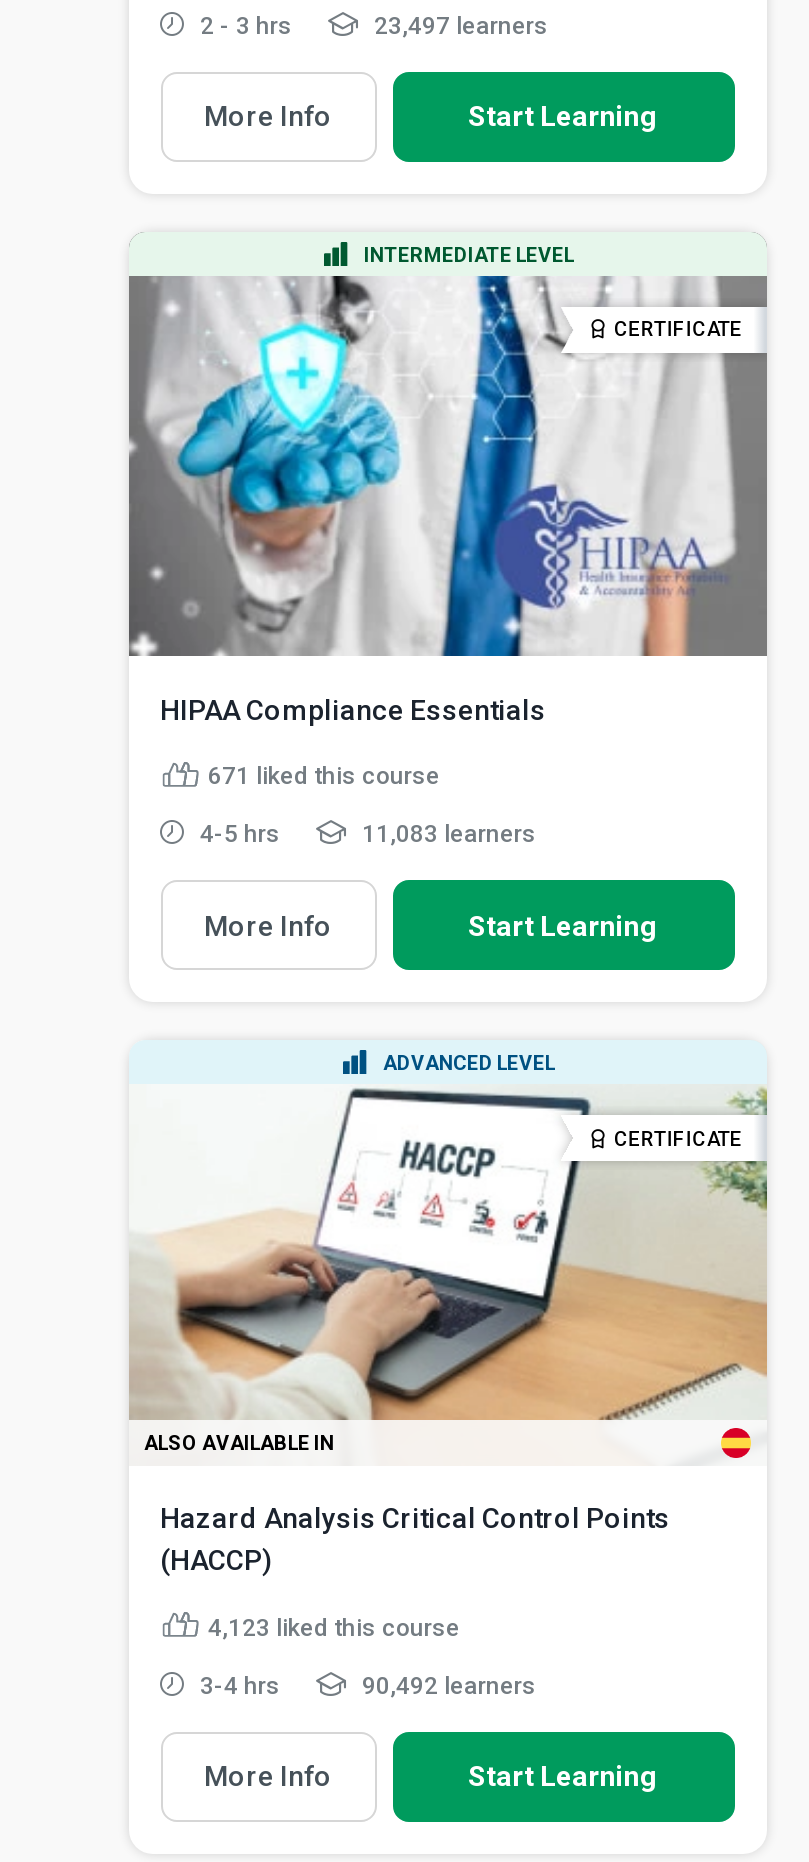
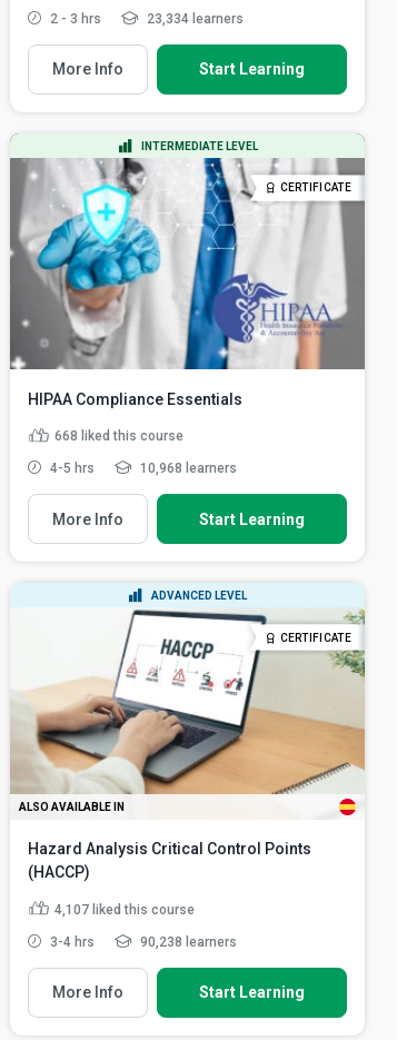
[368,11,548,39] 23,497 learners -> [143,11,243,26] 23,334 learners
[208,762,440,790] 671 liked this course -> [54,428,183,444] 668 liked this course
[356,820,536,848] 11,083 learners -> [136,460,236,476] 10,968 learners
[208,1614,460,1642] 4,123 liked this course -> [54,902,194,917] 4,107 liked this course
[356,1671,536,1699] 90,492 learners -> [136,934,236,949] 90,238 learners

